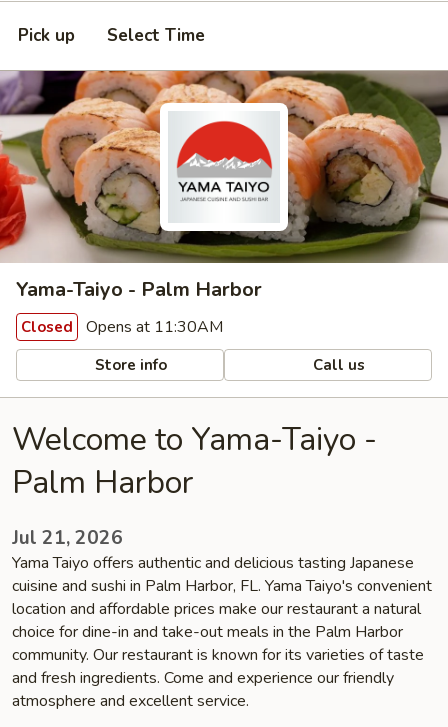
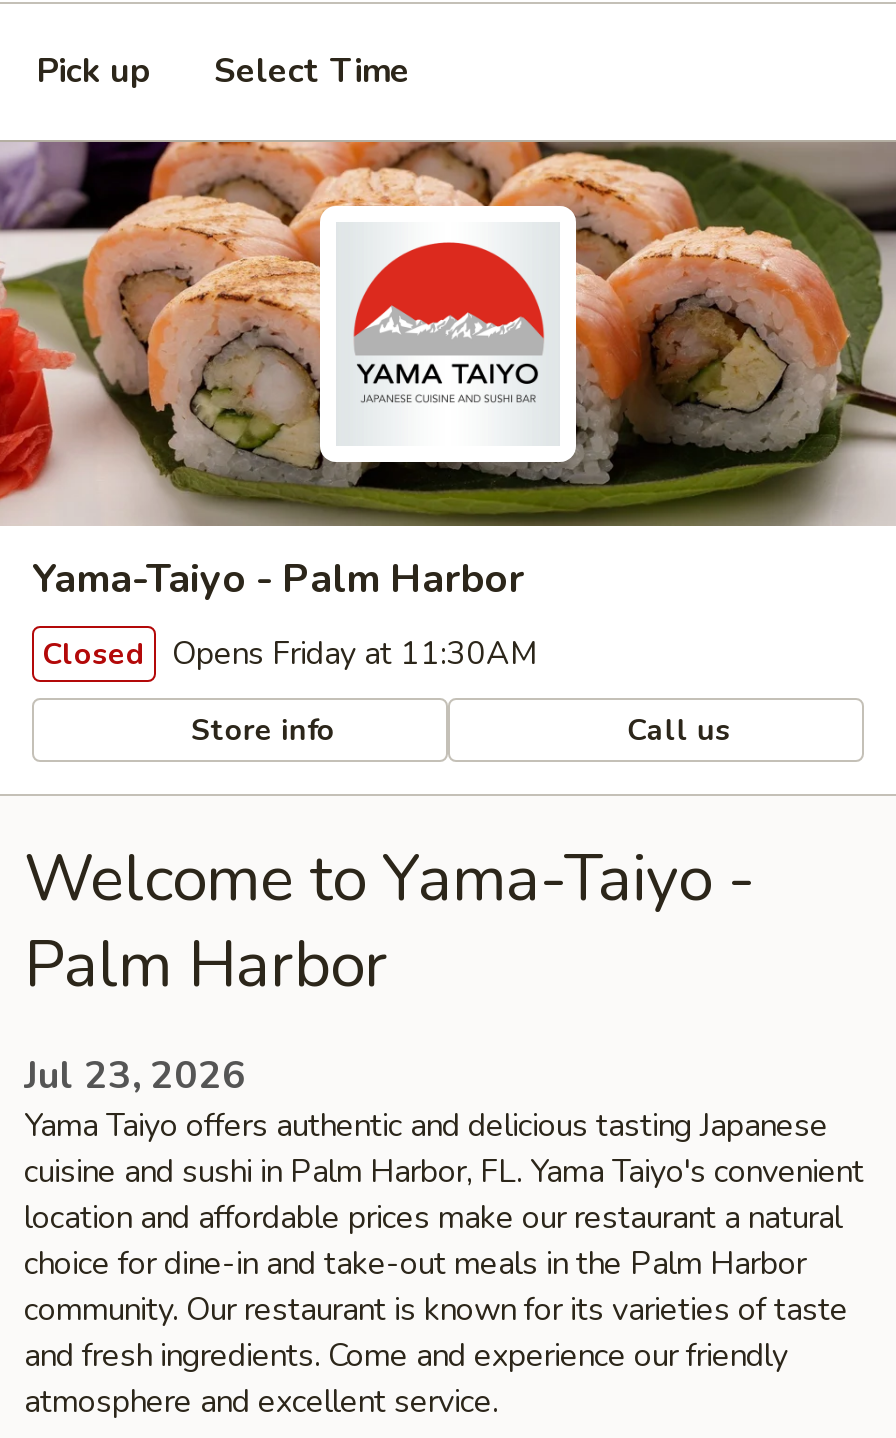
[21,316,223,338] Closed Opens at 11:30AM -> [42,632,538,676] Closed Opens Friday at 11:30AM
[12,525,123,551] Jul 21, 2026 -> [24,1050,246,1102] Jul 23, 2026

